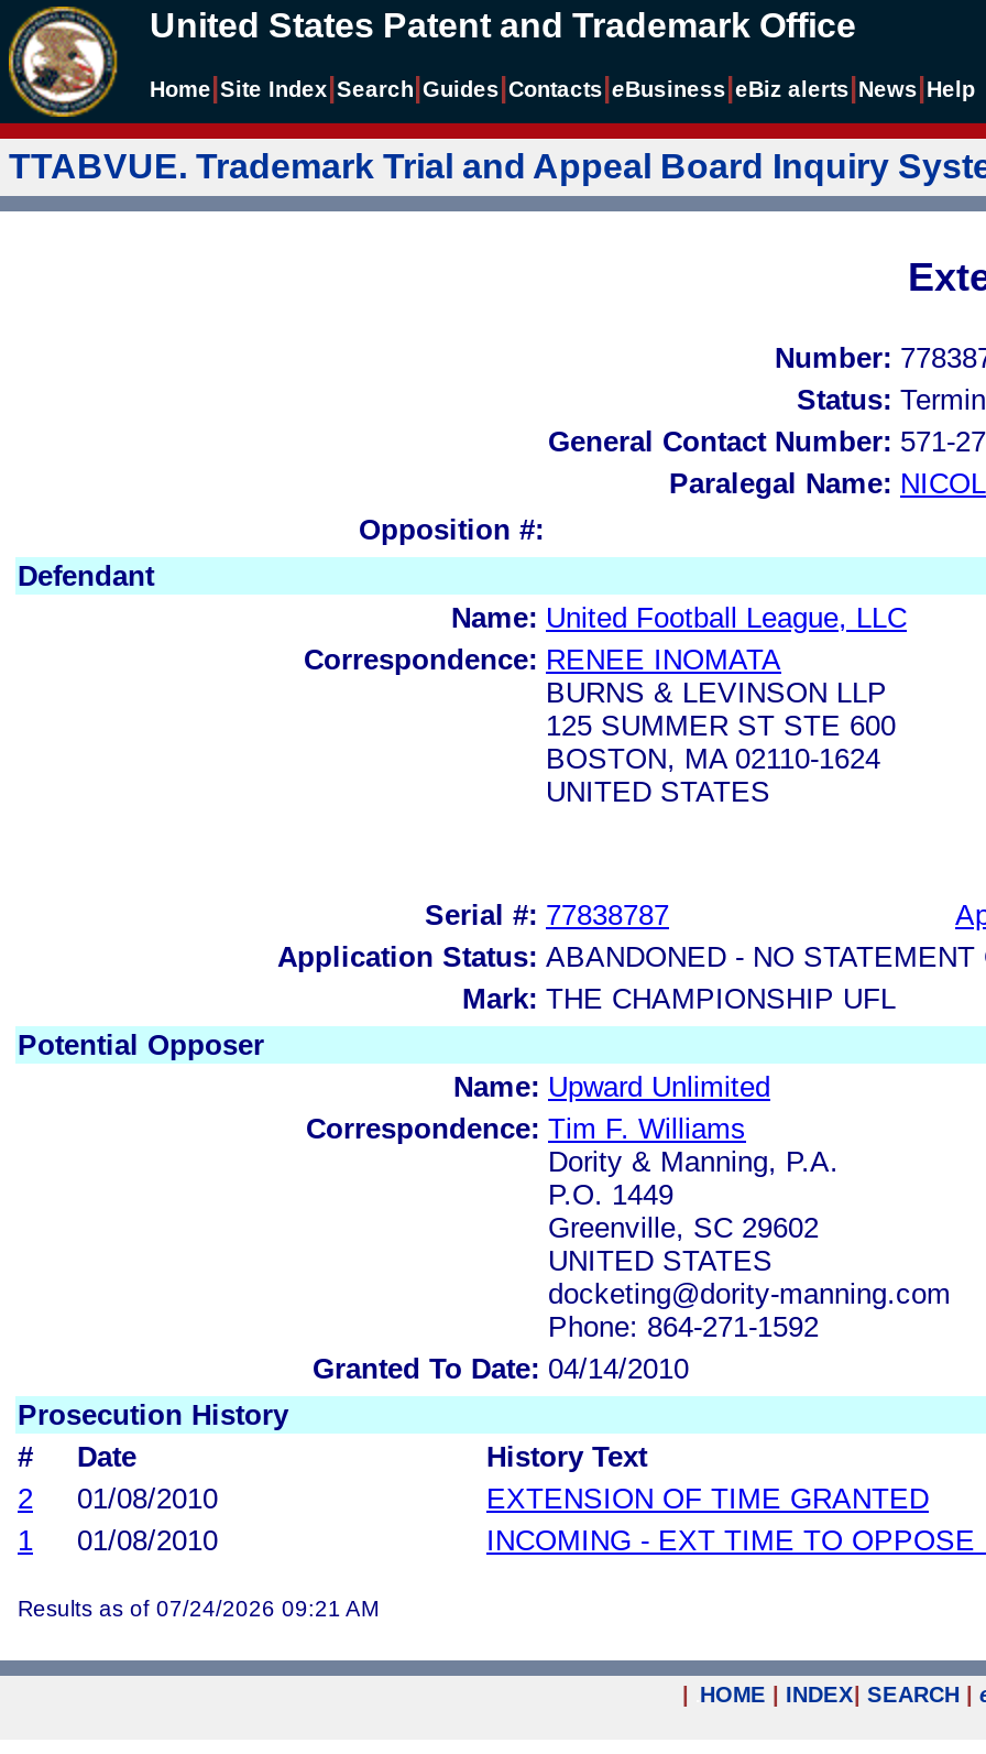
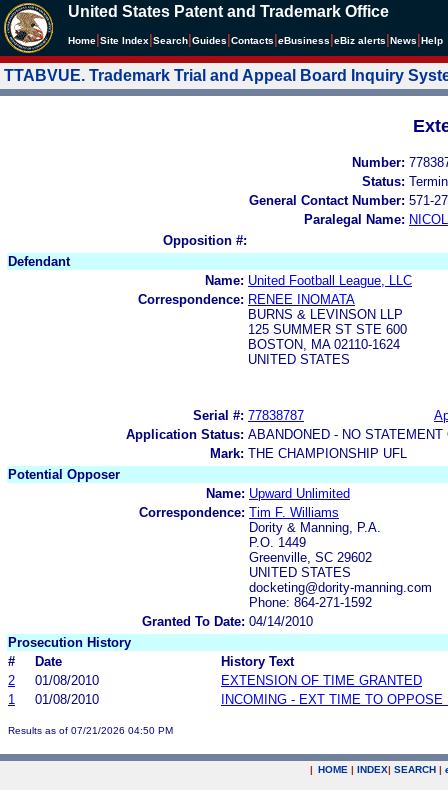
[18,1596,379,1621] Results as of 07/24/2026 09:21 AM -> [8,725,173,736] Results as of 07/21/2026 04:50 PM

